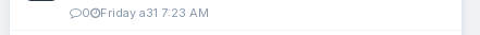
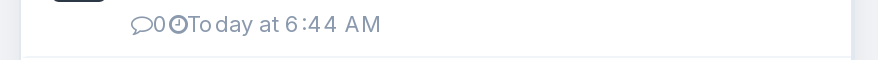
[82,5,209,20] 0 Friday a31 7:23 AM -> [153,10,381,38] 0 Today at 6:44 AM

